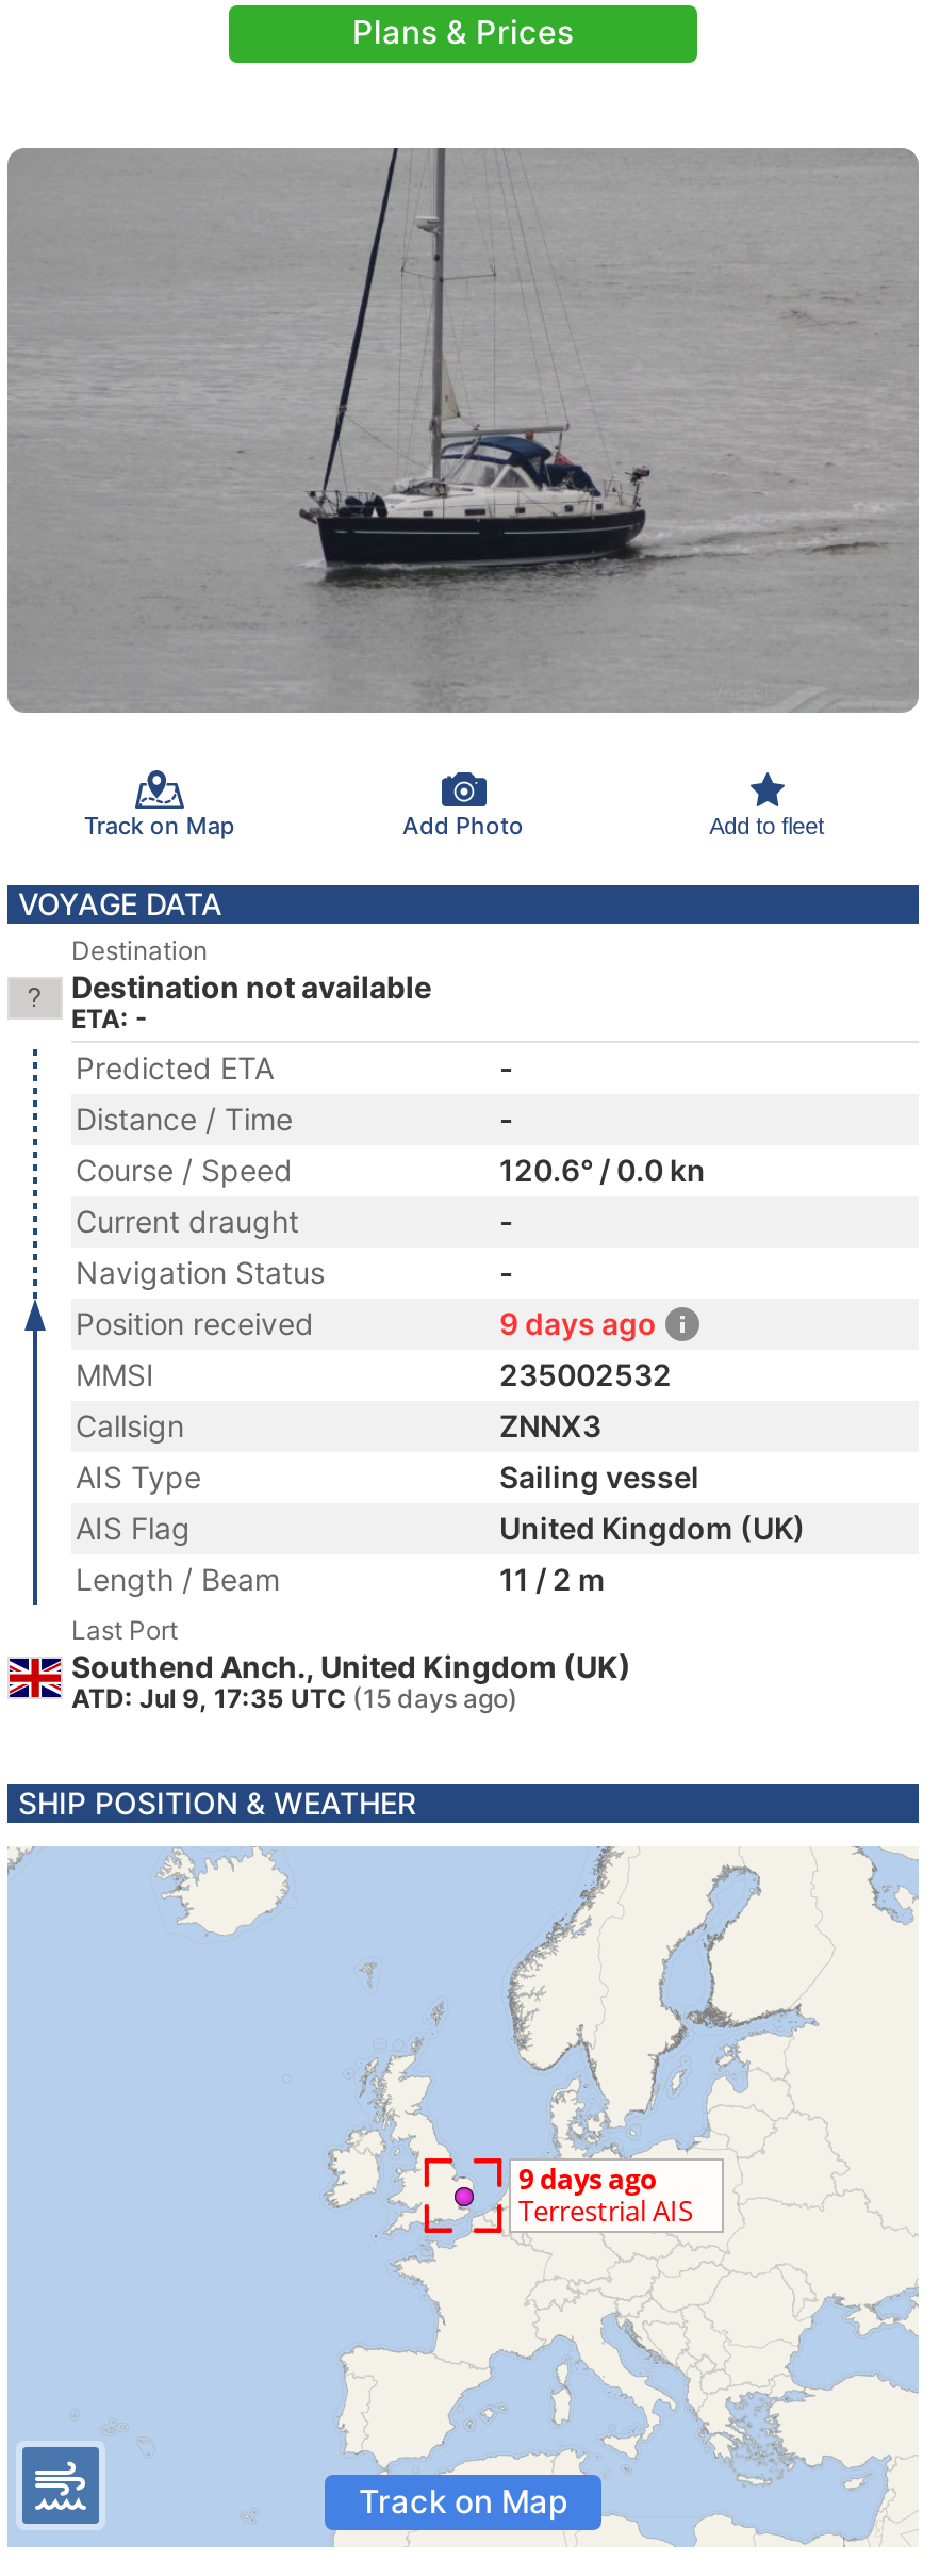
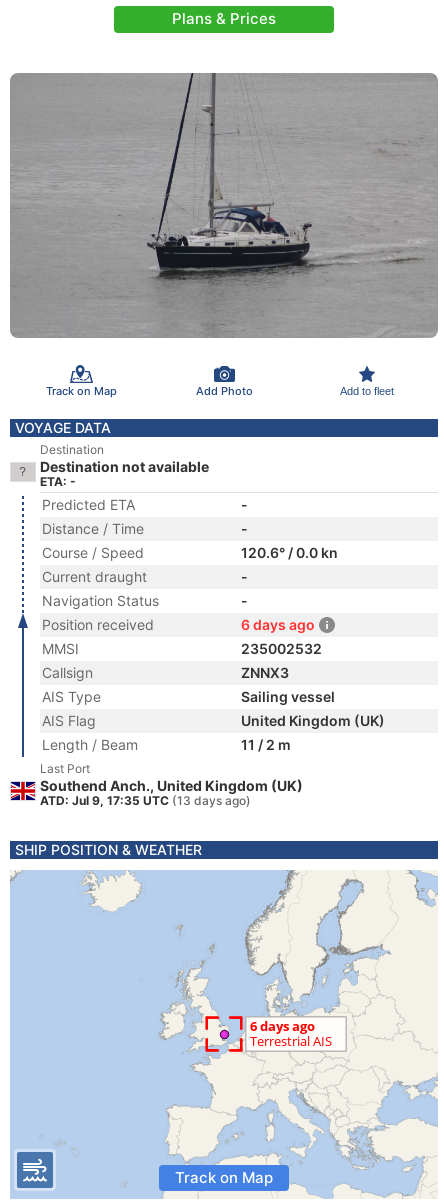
[499,1305,657,1341] 9 days ago -> [241,616,315,633] 6 days ago
[71,1682,518,1714] ATD: Jul 9, 17:35 UTC (15 days ago) -> [40,793,251,808] ATD: Jul 9, 17:35 UTC (13 days ago)

